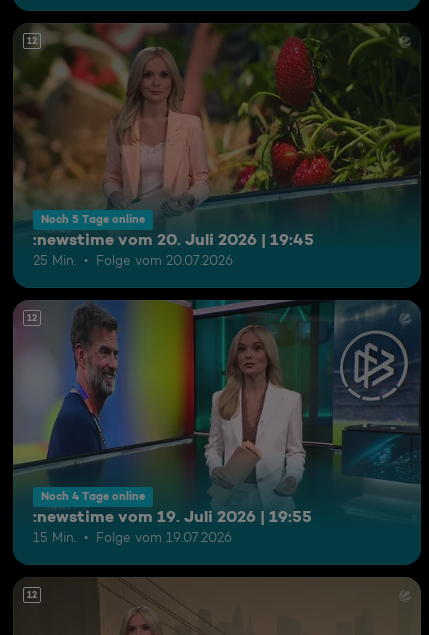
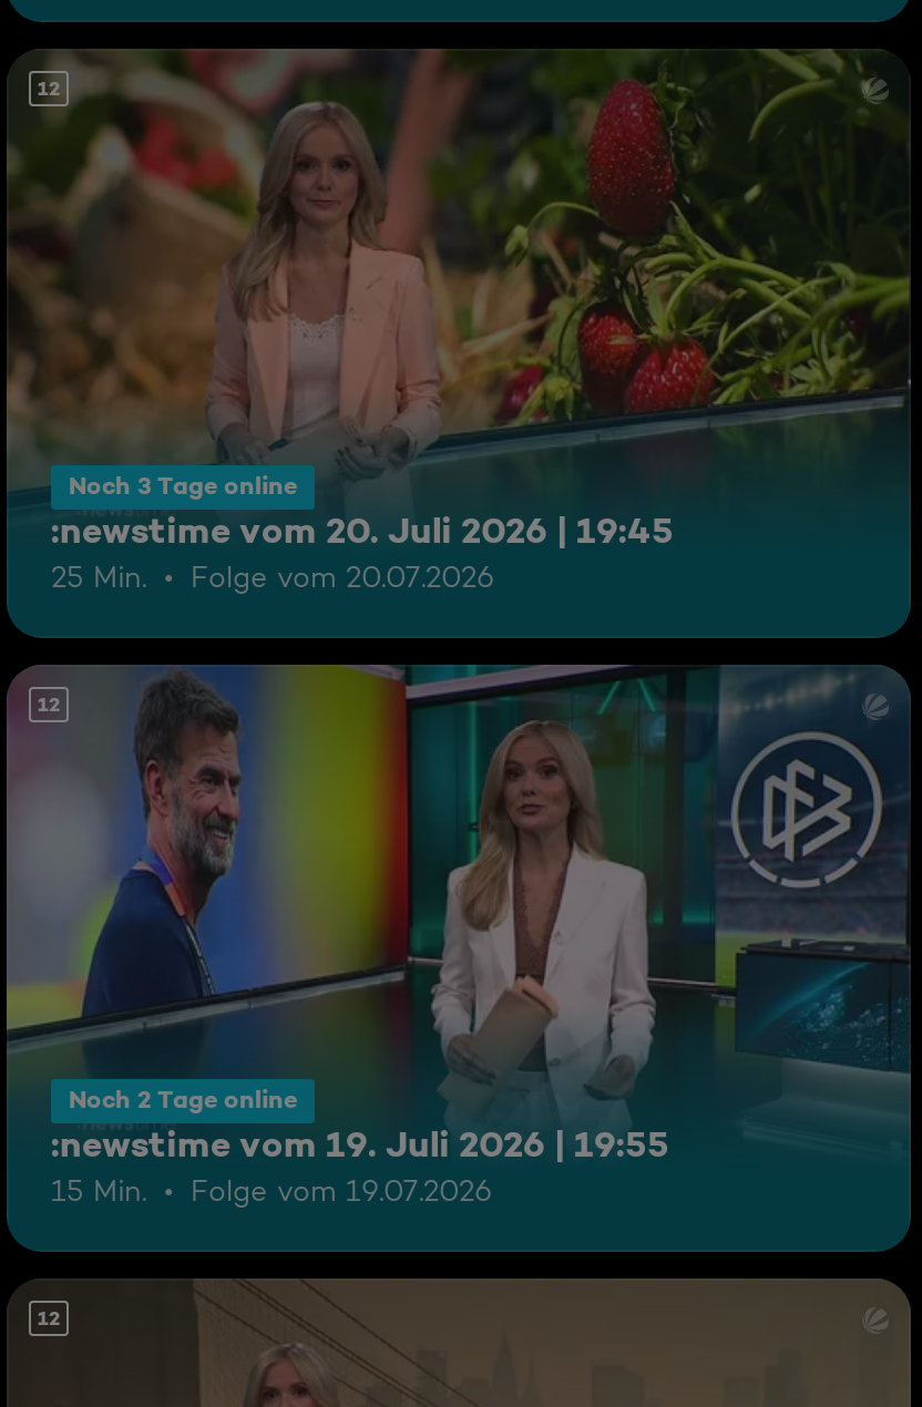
[41,212,145,226] Noch 5 Tage online -> [69,470,297,501] Noch 3 Tage online
[41,489,145,503] Noch 4 Tage online -> [69,1084,297,1115] Noch 2 Tage online

